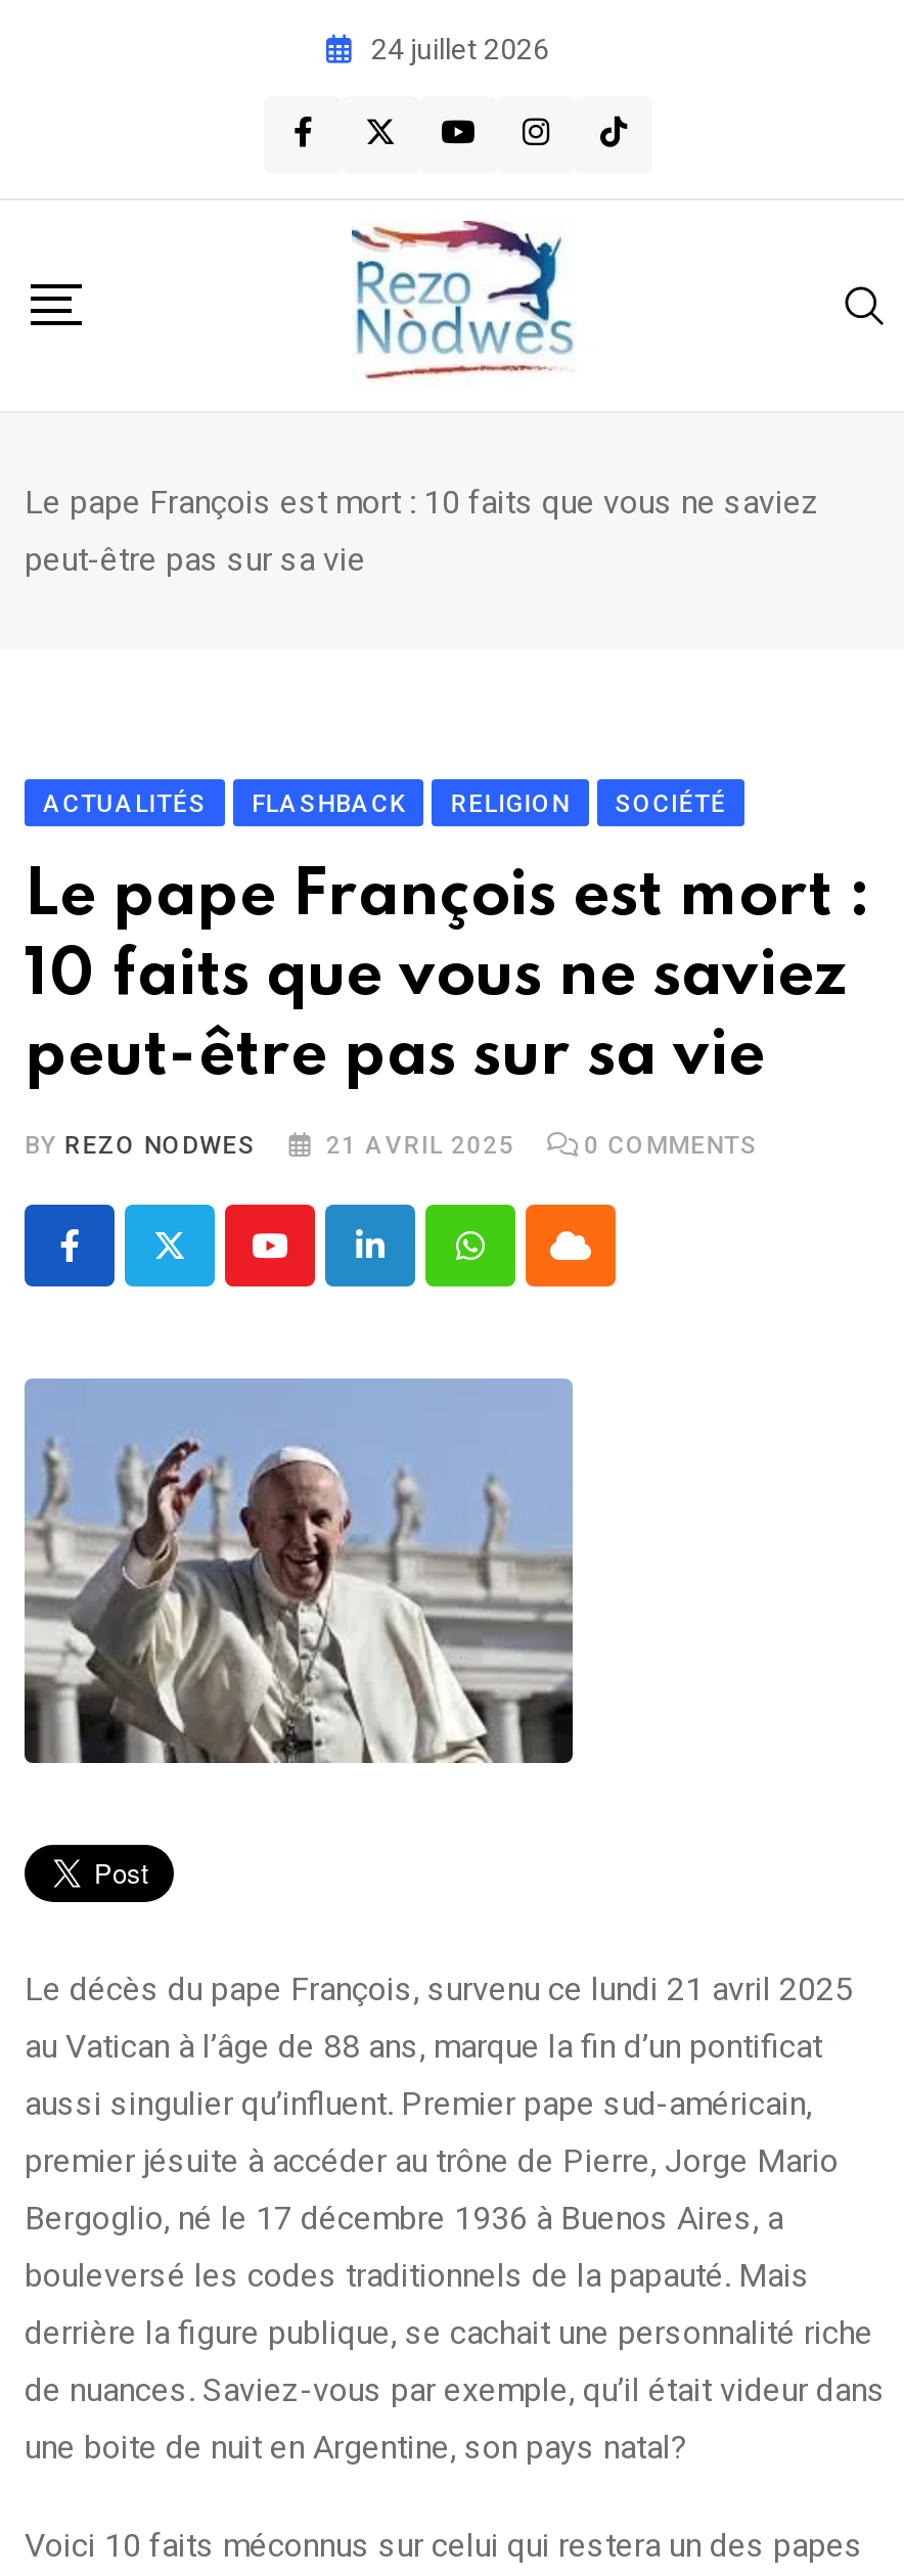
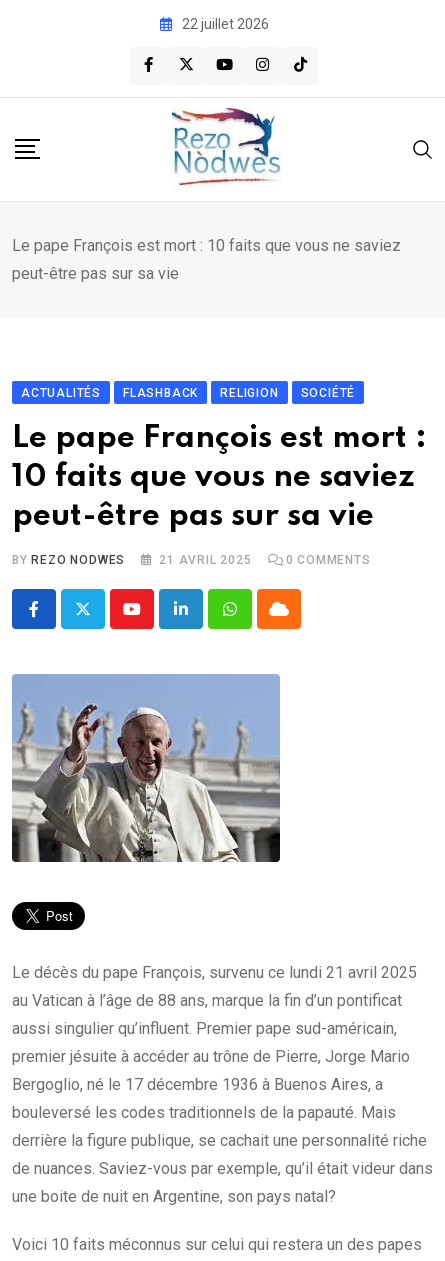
[371,32,549,64] 24 juillet 2026 -> [181,15,268,31] 22 juillet 2026

